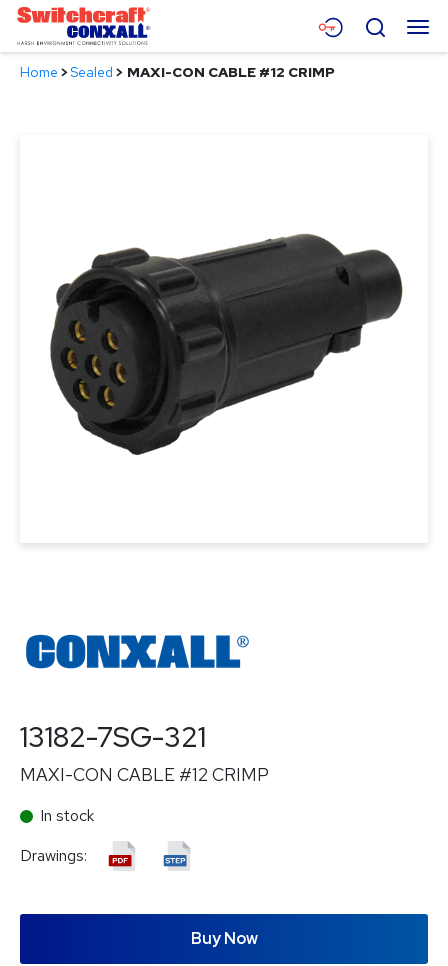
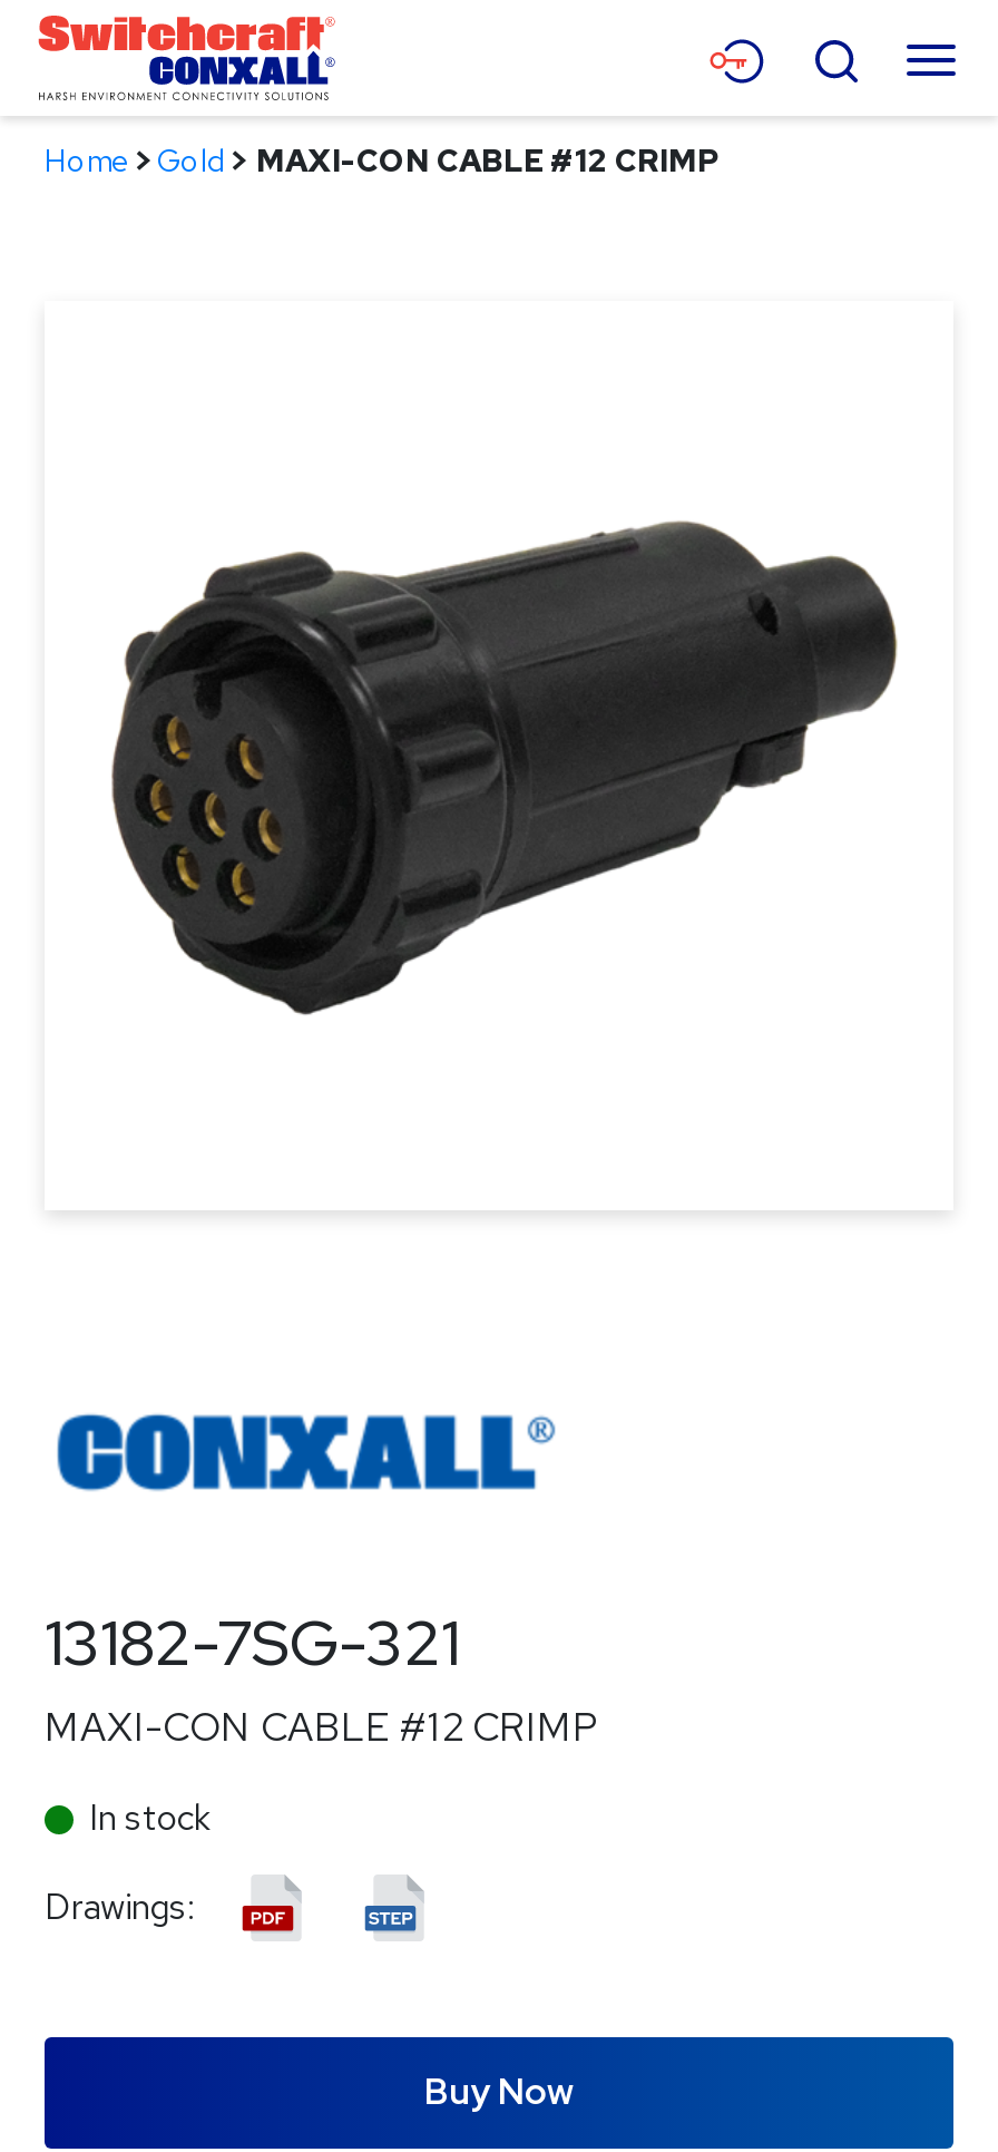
[20,63,335,81] Home > Sealed > MAXI-CON CABLE #12 CRIMP -> [45,140,720,181] Home > Gold > MAXI-CON CABLE #12 CRIMP

